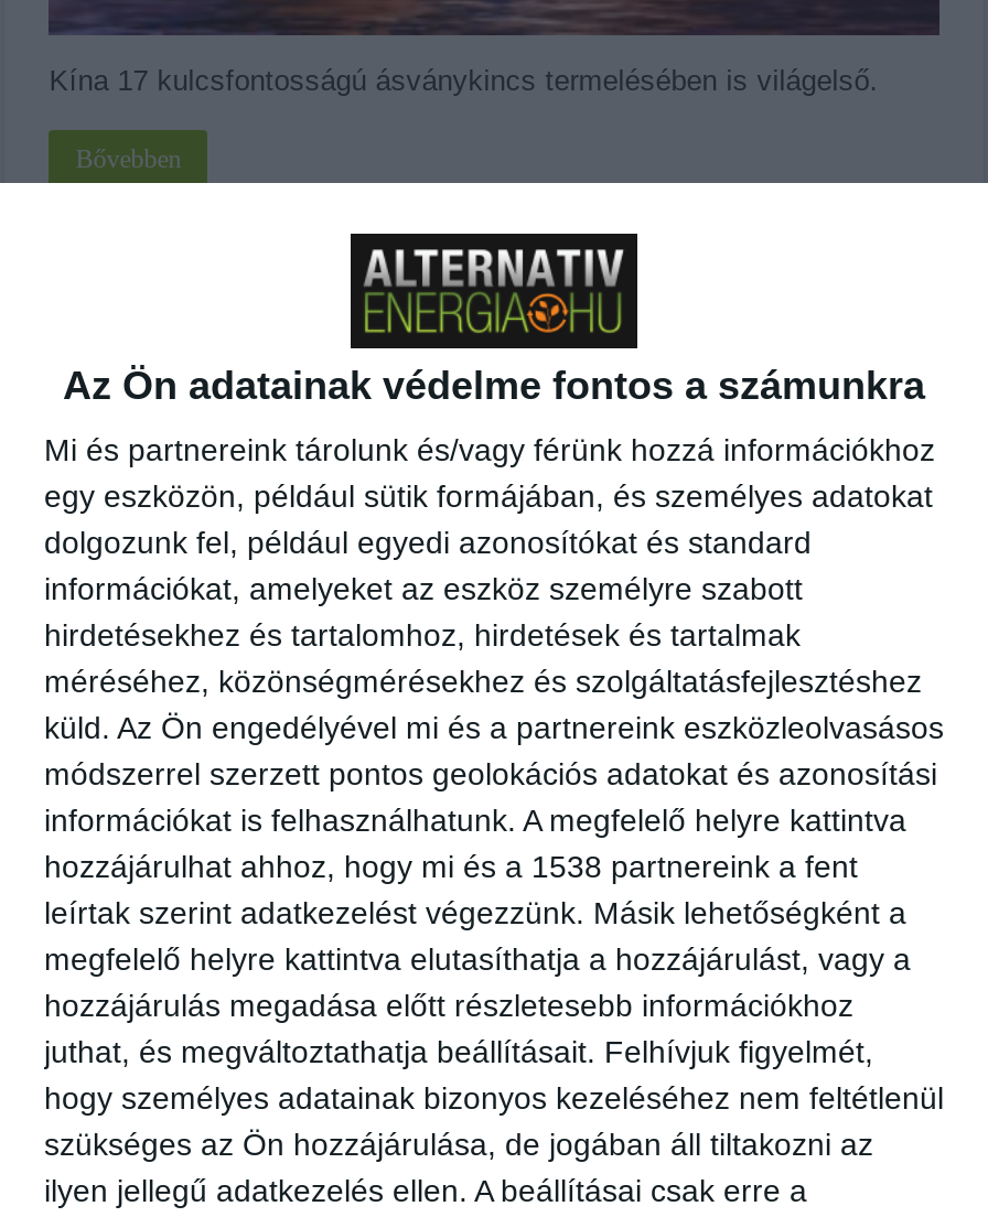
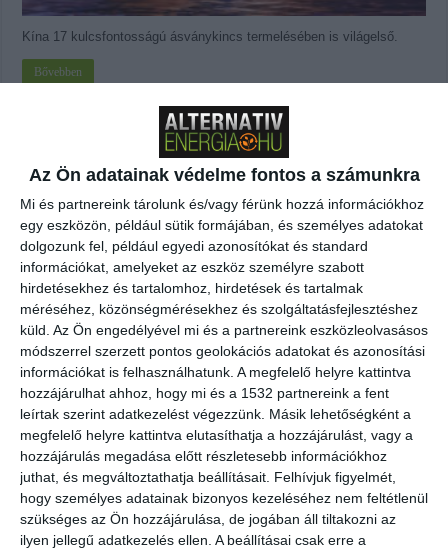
[44,850,858,885] hozzájárulhat ahhoz, hogy mi és a 1538 partnereink a fent -> [20,385,389,401] hozzájárulhat ahhoz, hogy mi és a 1532 partnereink a fent

